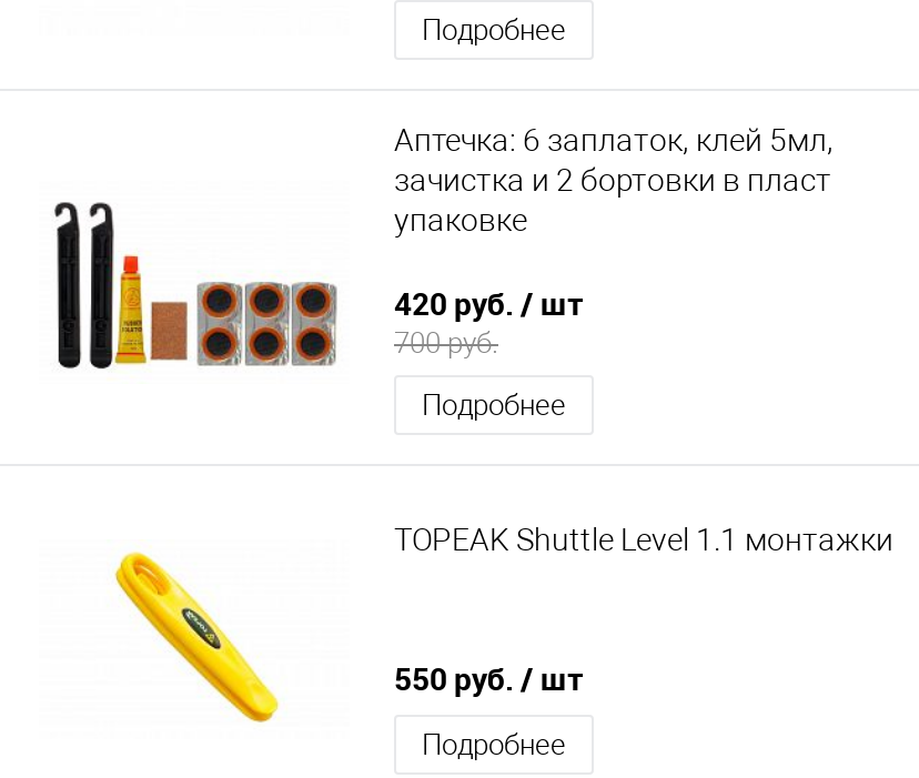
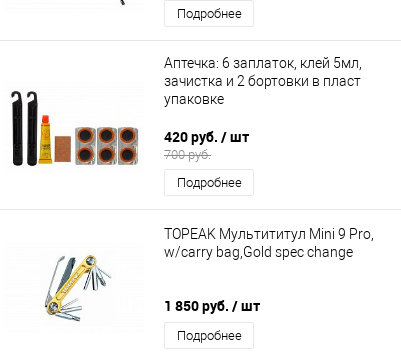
[394,521,893,557] TOPEAK Shuttle Level 1.1 монтажки -> [164,226,374,260] TOPEAK Мультититул Mini 9 Pro, | w/carry bag,Gold spec change
[112,550,281,724] [image] -> [39,249,112,325] [image]
[394,658,583,700] 550 руб. / шт -> [164,296,260,315] 1 850 руб. / шт

